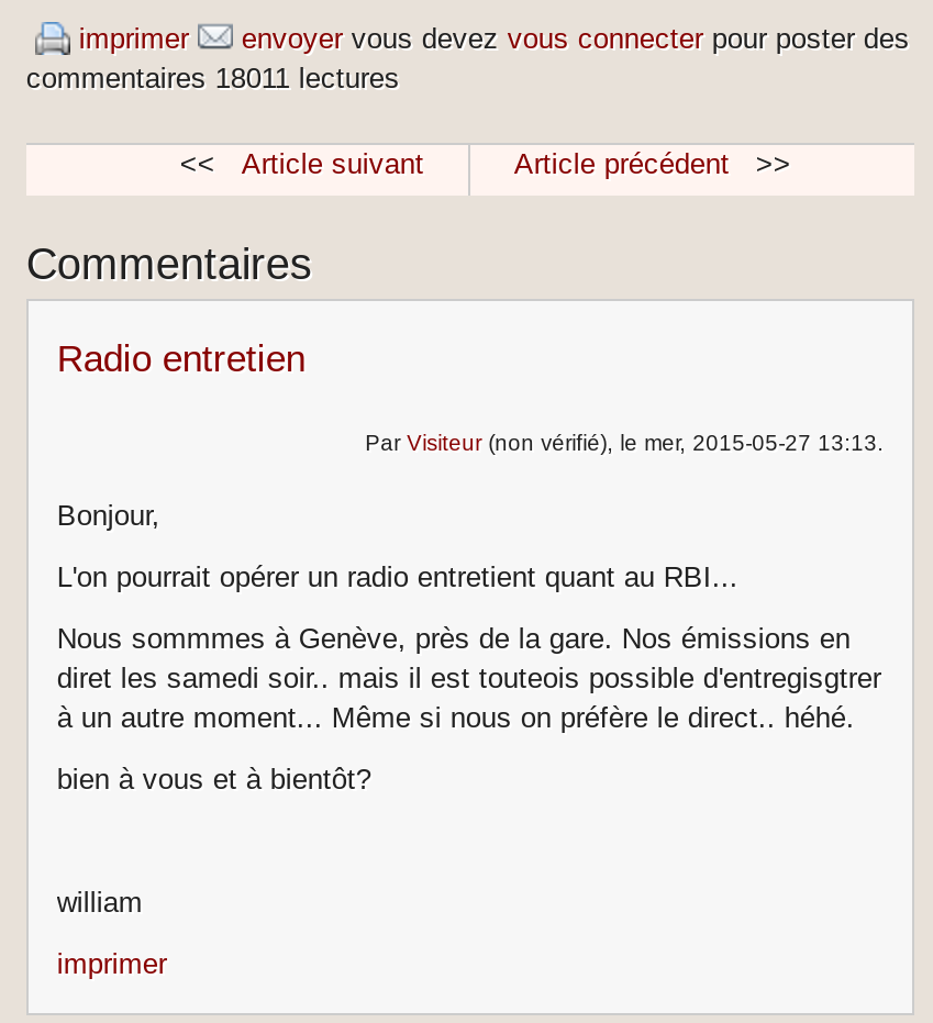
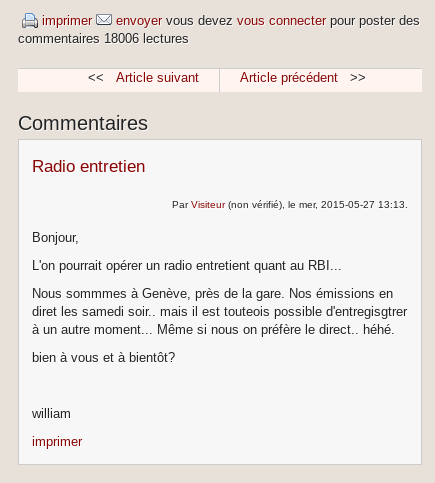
[26,60,400,93] commentaires 18011 lectures -> [18,30,189,45] commentaires 18006 lectures

